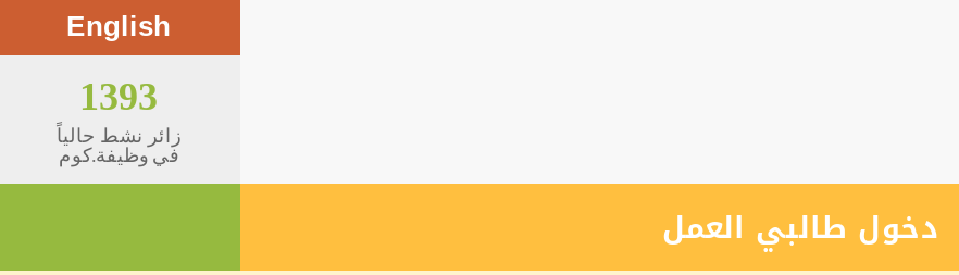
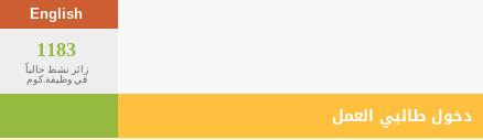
[79,75,158,118] 1393 -> [36,39,76,61] 1183

